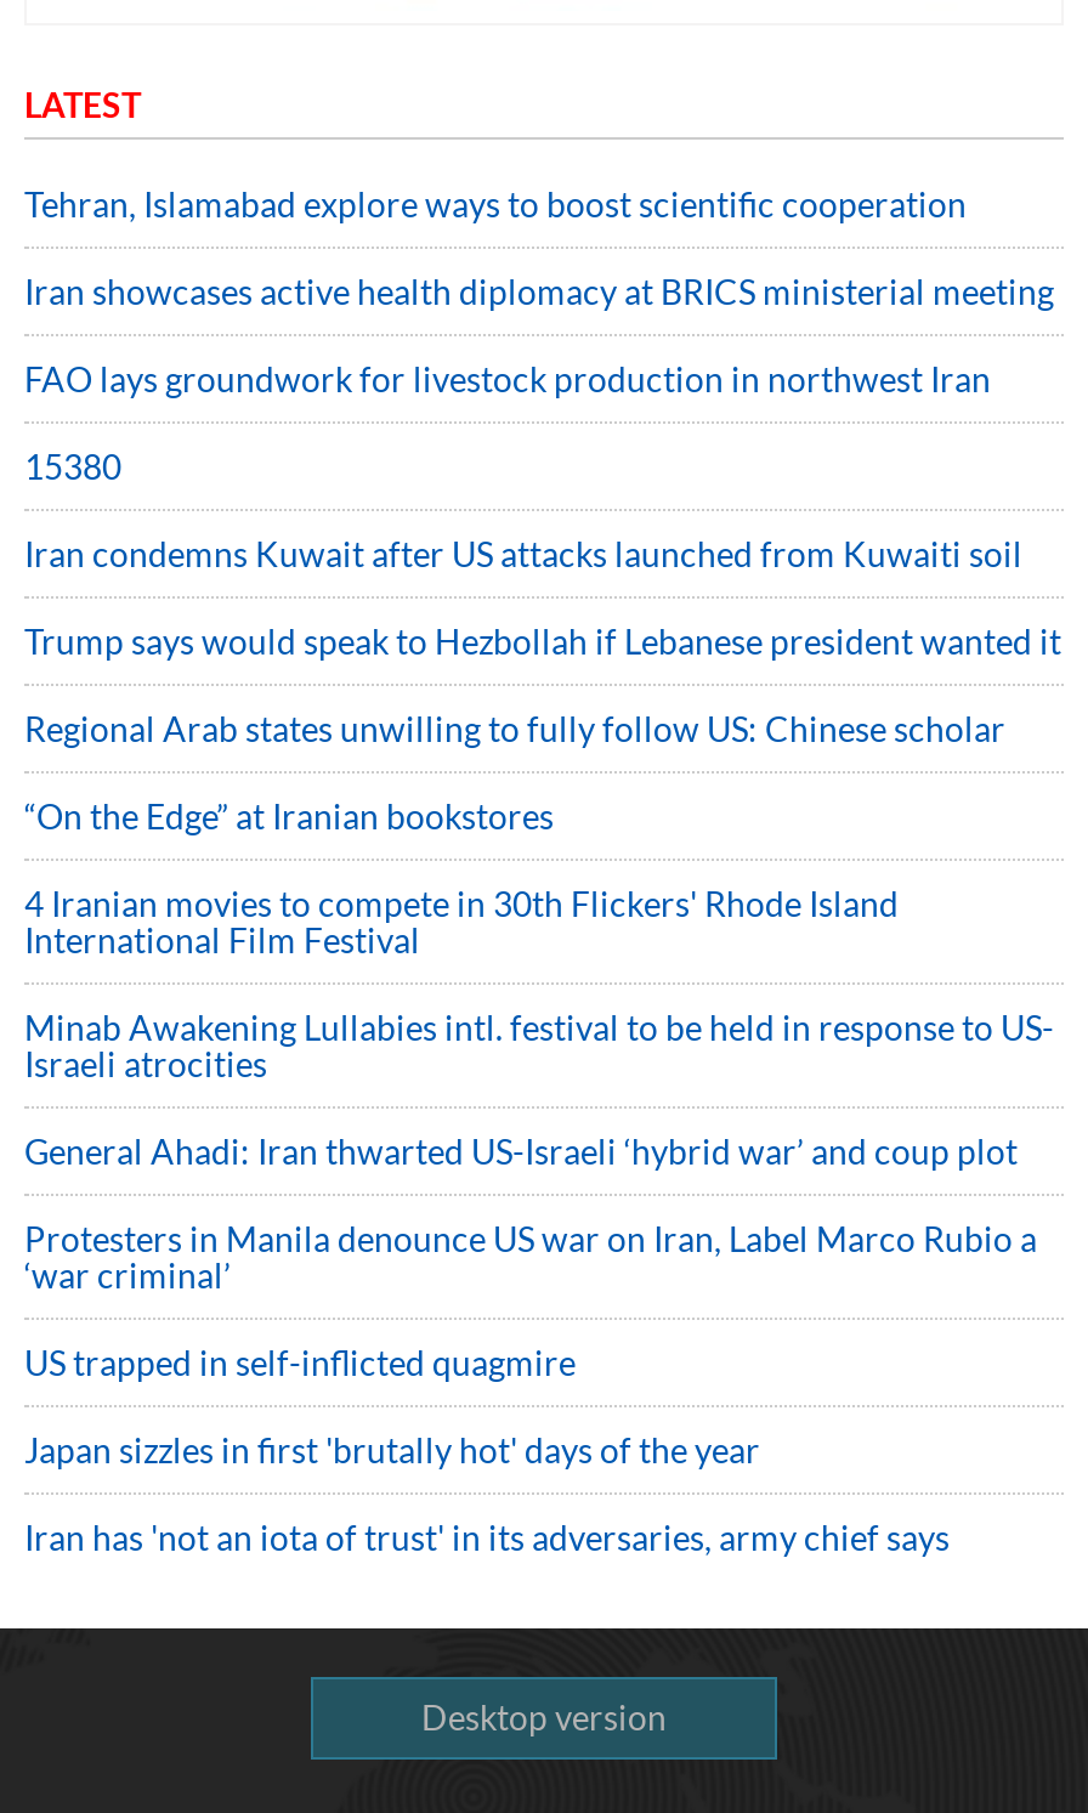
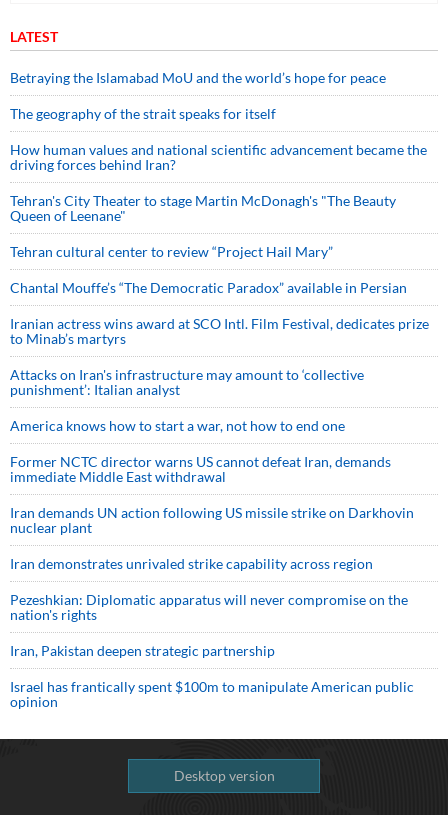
[24,184,967,225] Tehran, Islamabad explore ways to boost scientific cooperation -> [10,69,386,86] Betraying the Islamabad MoU and the world’s hope for peace
[24,272,1054,313] Iran showcases active health diplomacy at BRICS ministerial meeting -> [10,105,276,122] The geography of the strait speaks for itself
[24,359,991,400] FAO lays groundwork for livestock production in northwest Iran -> [10,141,427,173] How human values and national scientific advancement became the | driving forces behind Iran?
[24,446,121,488] 15380 -> [10,192,396,224] Tehran's City Theater to stage Martin McDonagh's "The Beauty | Queen of Leenane"
[24,534,1022,575] Iran condemns Kuwait after US attacks launched from Kuwaiti soil -> [10,243,333,260] Tehran cultural center to review “Project Hail Mary”
[24,621,1061,663] Trump says would speak to Hezbollah if Lebanese president wanted it -> [10,279,407,296] Chantal Mouffe’s “The Democratic Paradox” available in Persian
[24,709,1005,750] Regional Arab states unwilling to fully follow US: Chinese scholar -> [10,315,429,347] Iranian actress wins award at SCO Intl. Film Festival, dedicates prize | to Minab’s martyrs
[24,796,554,837] “On the Edge” at Iranian bookstores -> [10,366,364,398] Attacks on Iran's infrastructure may amount to ‘collective | punishment’: Italian analyst
[24,884,899,961] 4 Iranian movies to compete in 30th Flickers' Rhode Island | International Film Festival -> [10,417,345,434] America knows how to start a war, not how to end one
[24,1007,1054,1085] Minab Awakening Lullabies intl. festival to be held in response to US- | Israeli atrocities -> [10,453,391,485] Former NCTC director warns US cannot defeat Iran, demands | immediate Middle East withdrawal
[24,1131,1018,1173] General Ahadi: Iran thwarted US-Israeli ‘hybrid war’ and coup plot -> [10,504,414,536] Iran demands UN action following US missile strike on Darkhovin | nuclear plant
[24,1219,1037,1296] Protesters in Manila denounce US war on Iran, Label Marco Rubio a | ‘war criminal’ -> [10,555,373,572] Iran demonstrates unrivaled strike capability across region
[24,1343,583,1384] US trapped in self-inflicted quagmire -> [10,591,408,623] Pezeshkian: Diplomatic apparatus will never compromise on the | nation's rights
[24,1430,760,1471] Japan sizzles in first 'brutally hot' days of the year -> [10,642,275,659] Iran, Pakistan deepen strategic partnership
[24,1517,957,1559] Iran has 'not an iota of trust' in its adversaries, army chief says -> [10,678,414,710] Israel has frantically spent $100m to manipulate American public | opinion

